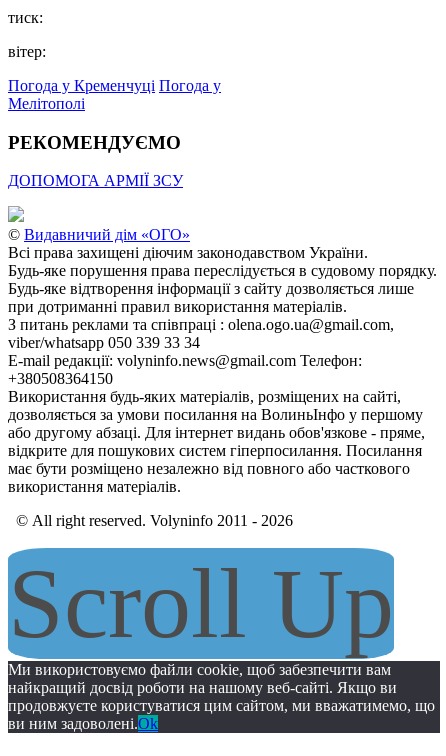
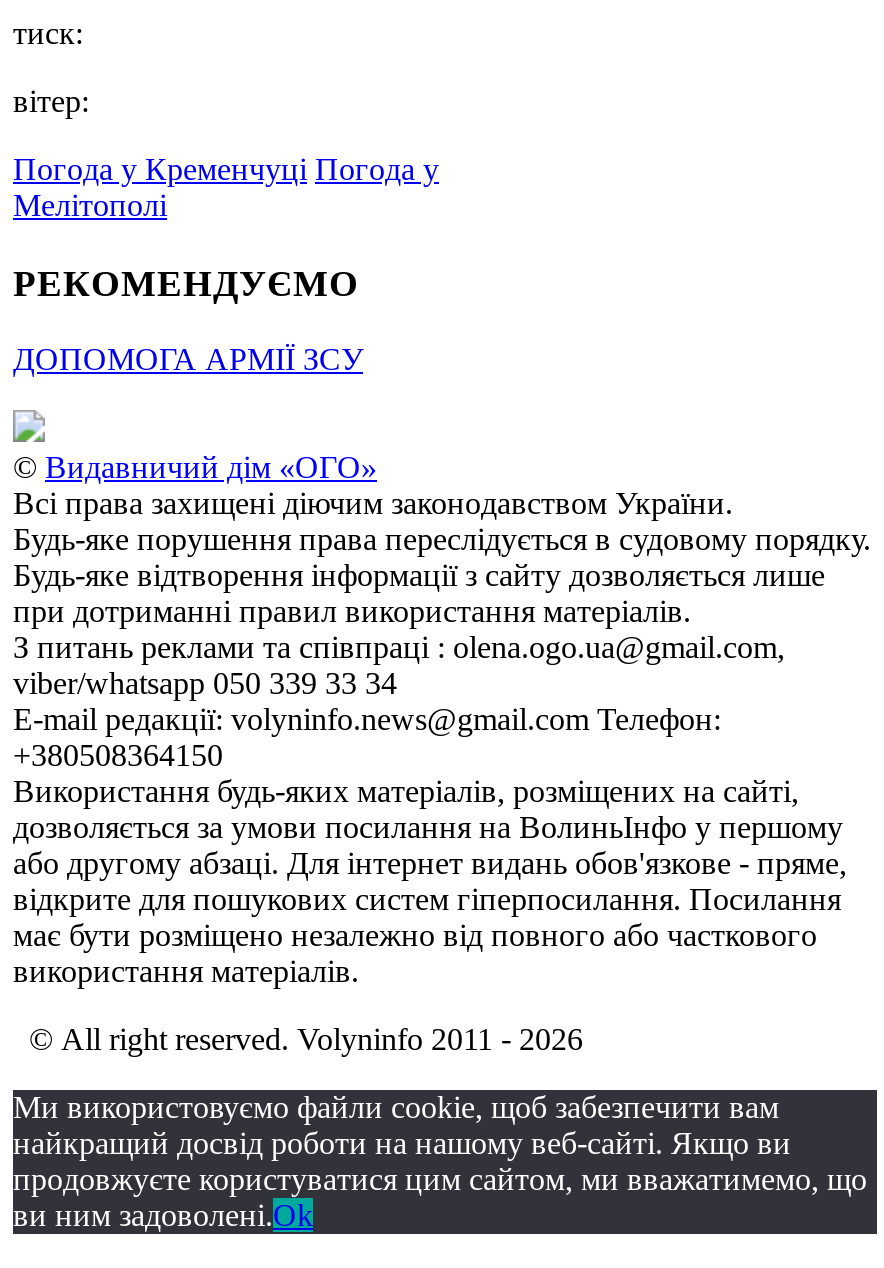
[8,548,394,659] Scroll Up -> none

